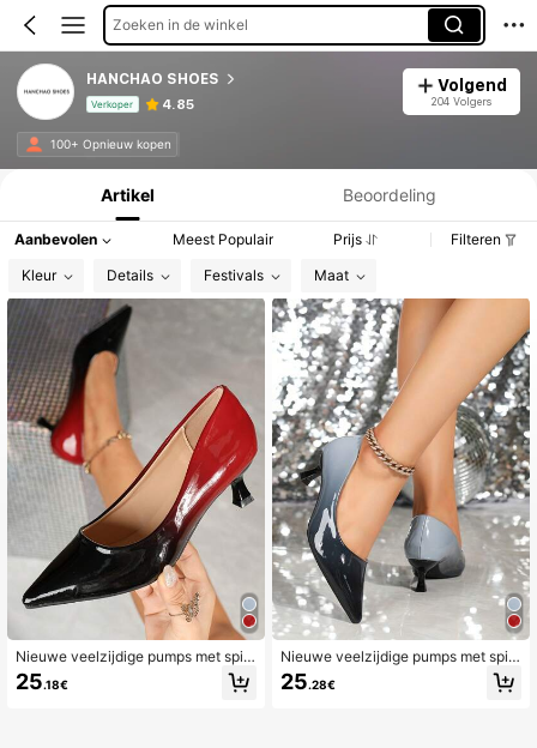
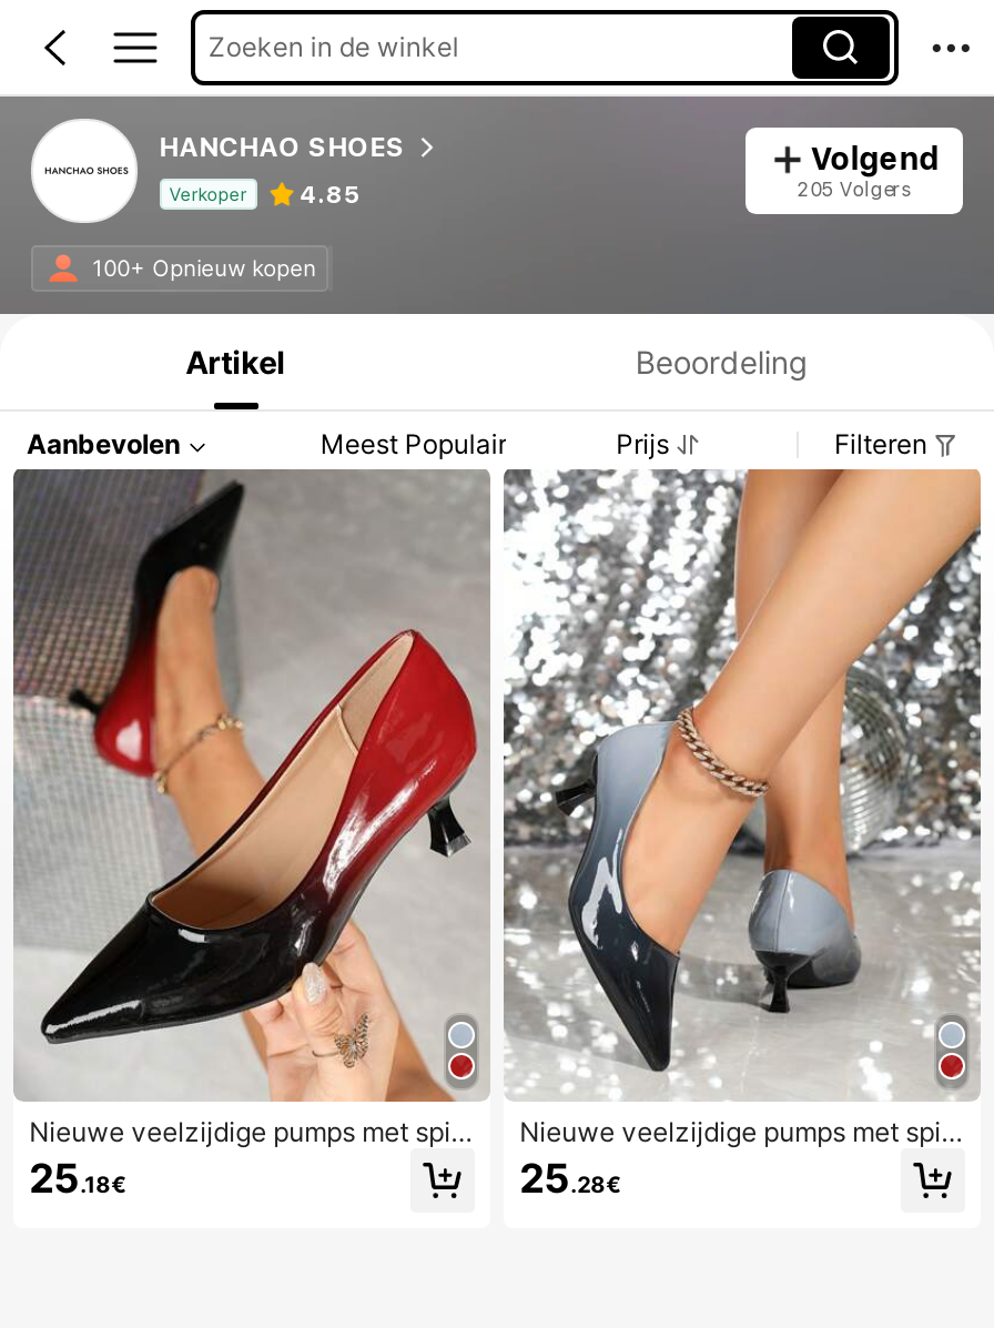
[431,95,492,108] 204 Volgers -> [797,176,910,201] 205 Volgers
[22,266,349,284] Kleur | Details | Festivals | Maat -> none

